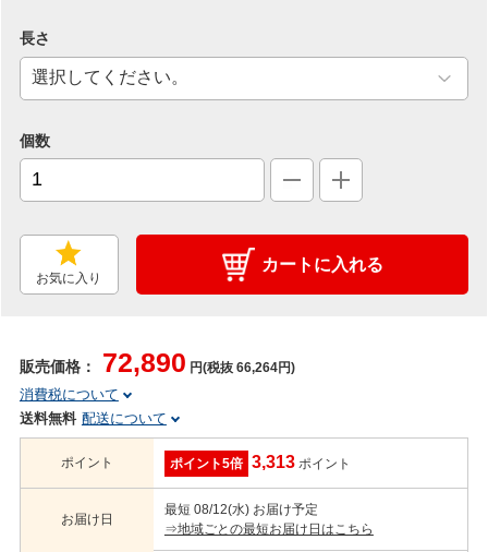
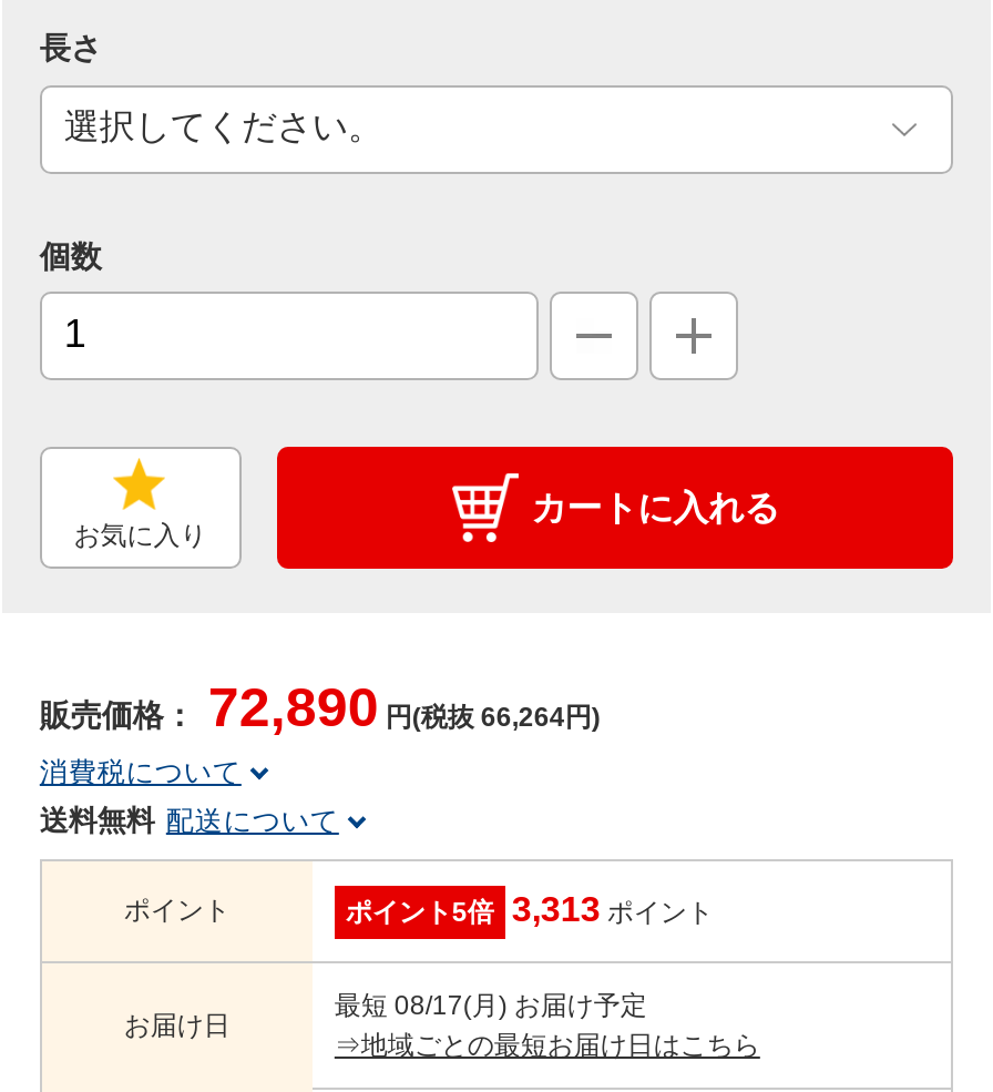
[164,502,318,518] 最短 08/12(水) お届け予定 -> [334,991,647,1022] 最短 08/17(月) お届け予定

